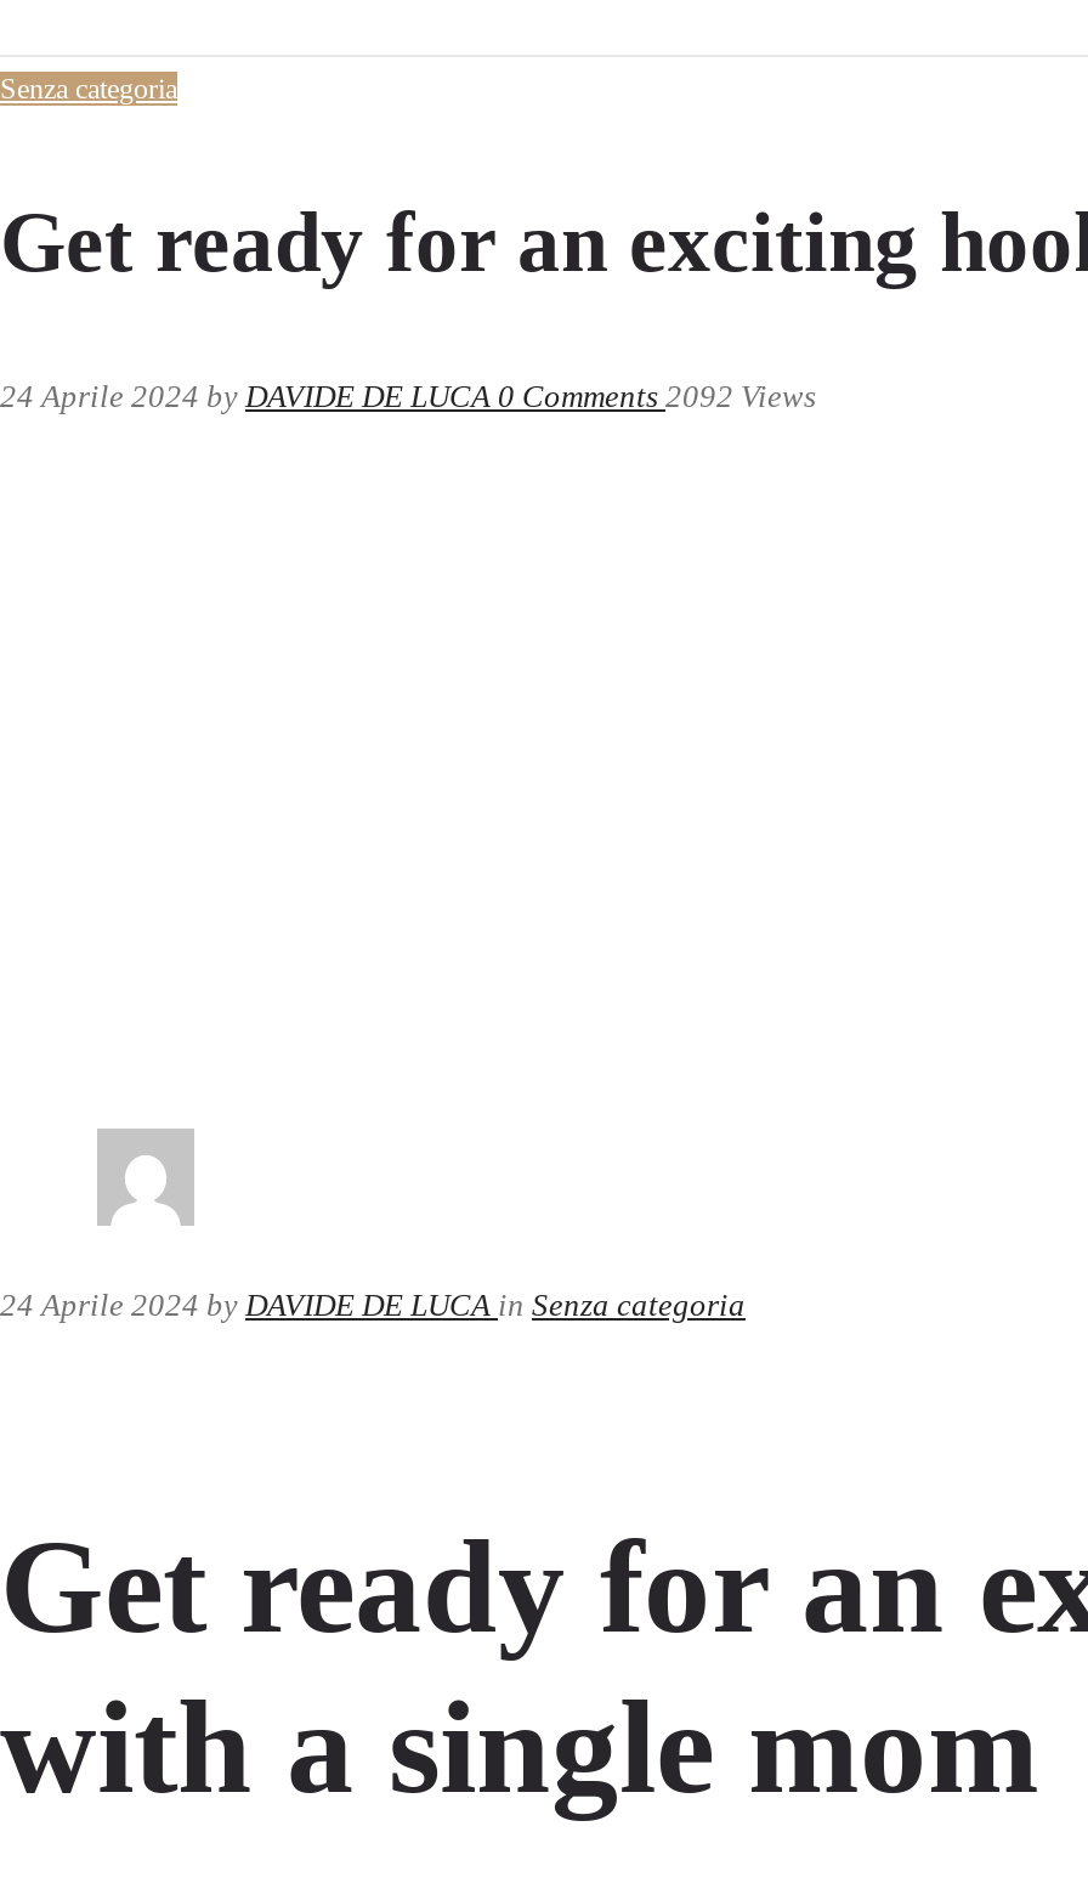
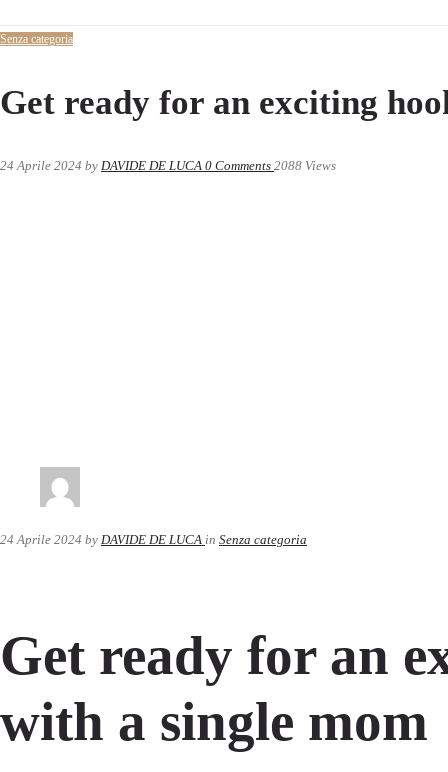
[0,378,816,414] 24 Aprile 2024 by DAVIDE DE LUCA 0 Comments 2092 Views -> [0,158,336,173] 24 Aprile 2024 by DAVIDE DE LUCA 0 Comments 2088 Views

